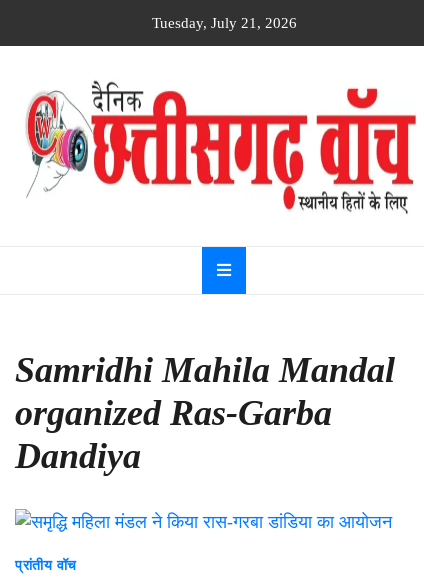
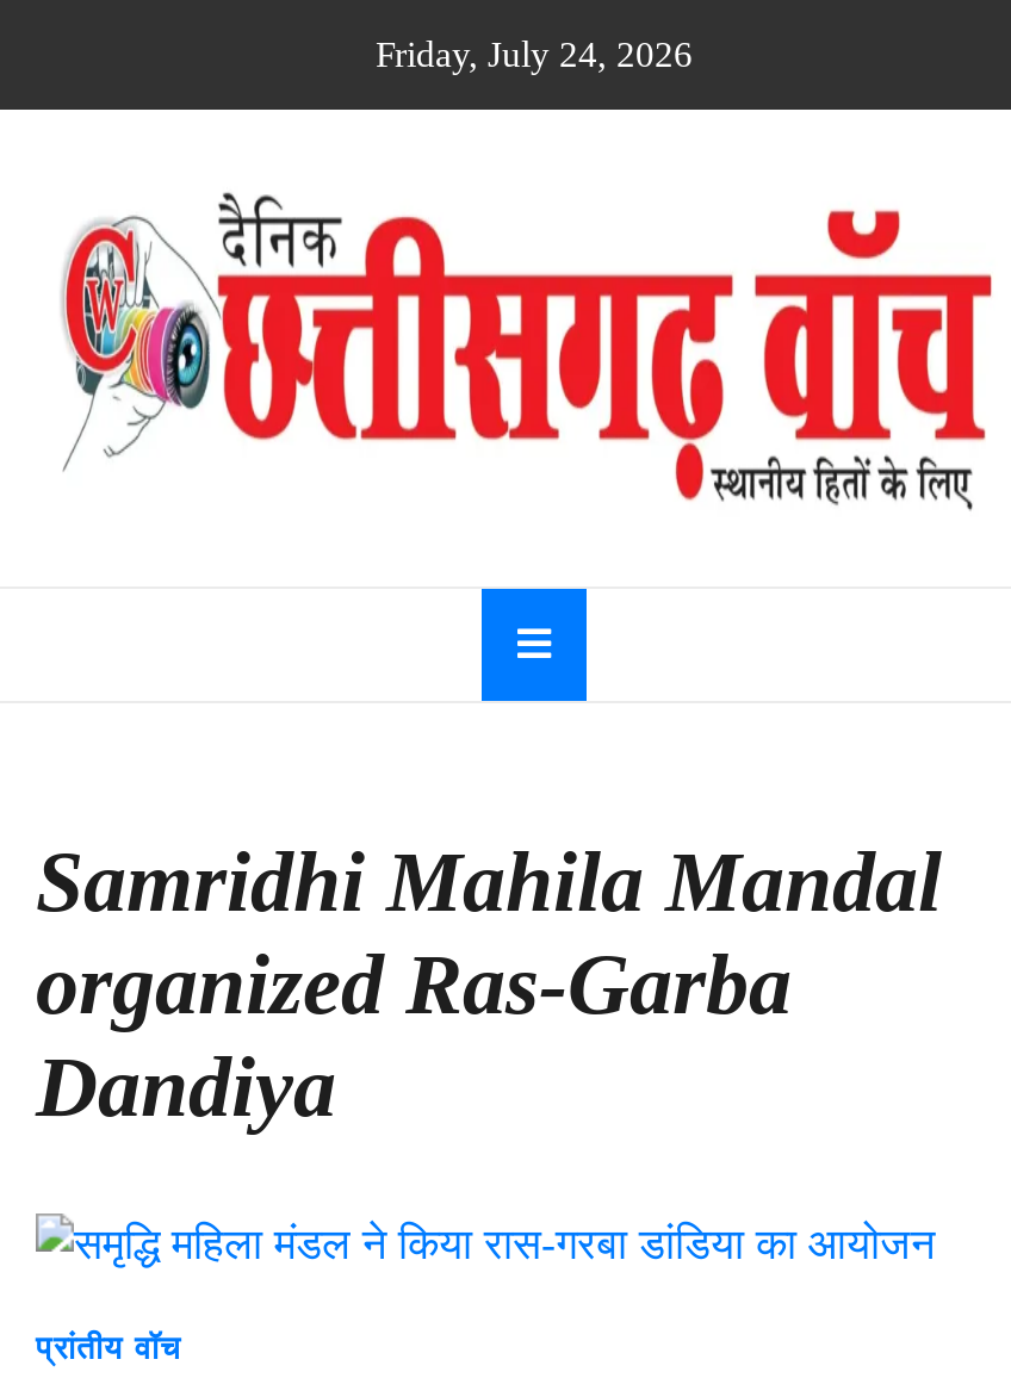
[151,14,296,31] Tuesday, July 21, 2026 -> [376,33,693,74] Friday, July 24, 2026

